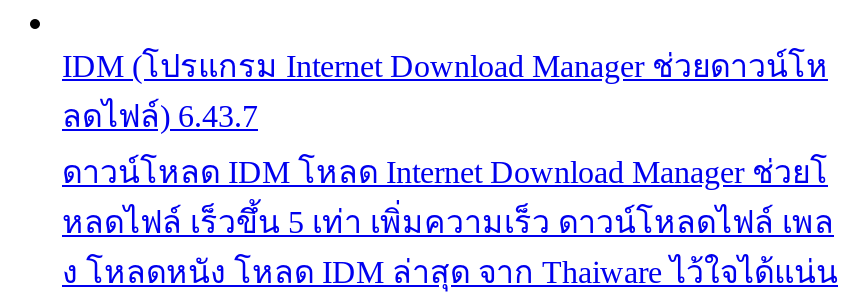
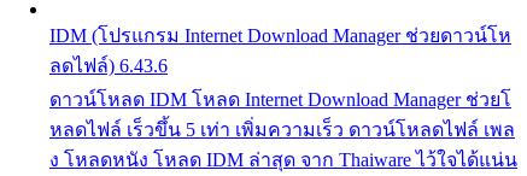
[62,99,258,133] ลดไฟล์) 6.43.7 -> [49,55,168,76] ลดไฟล์) 6.43.6

